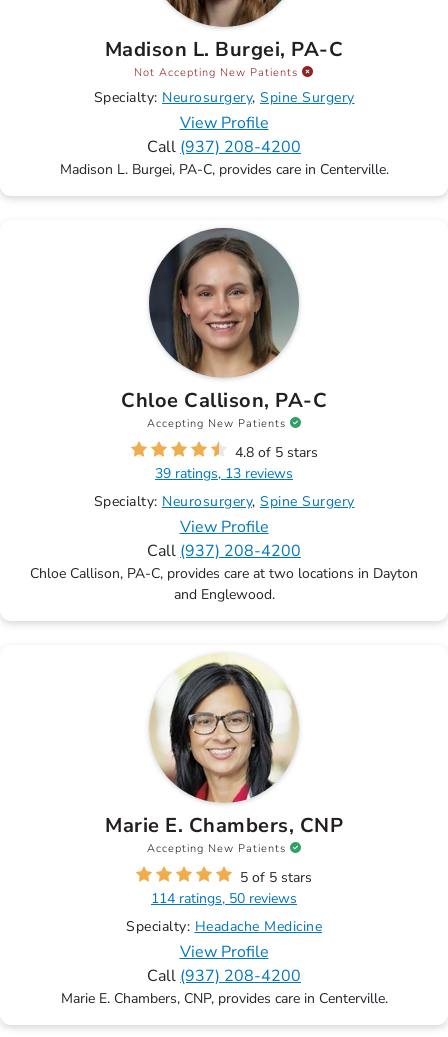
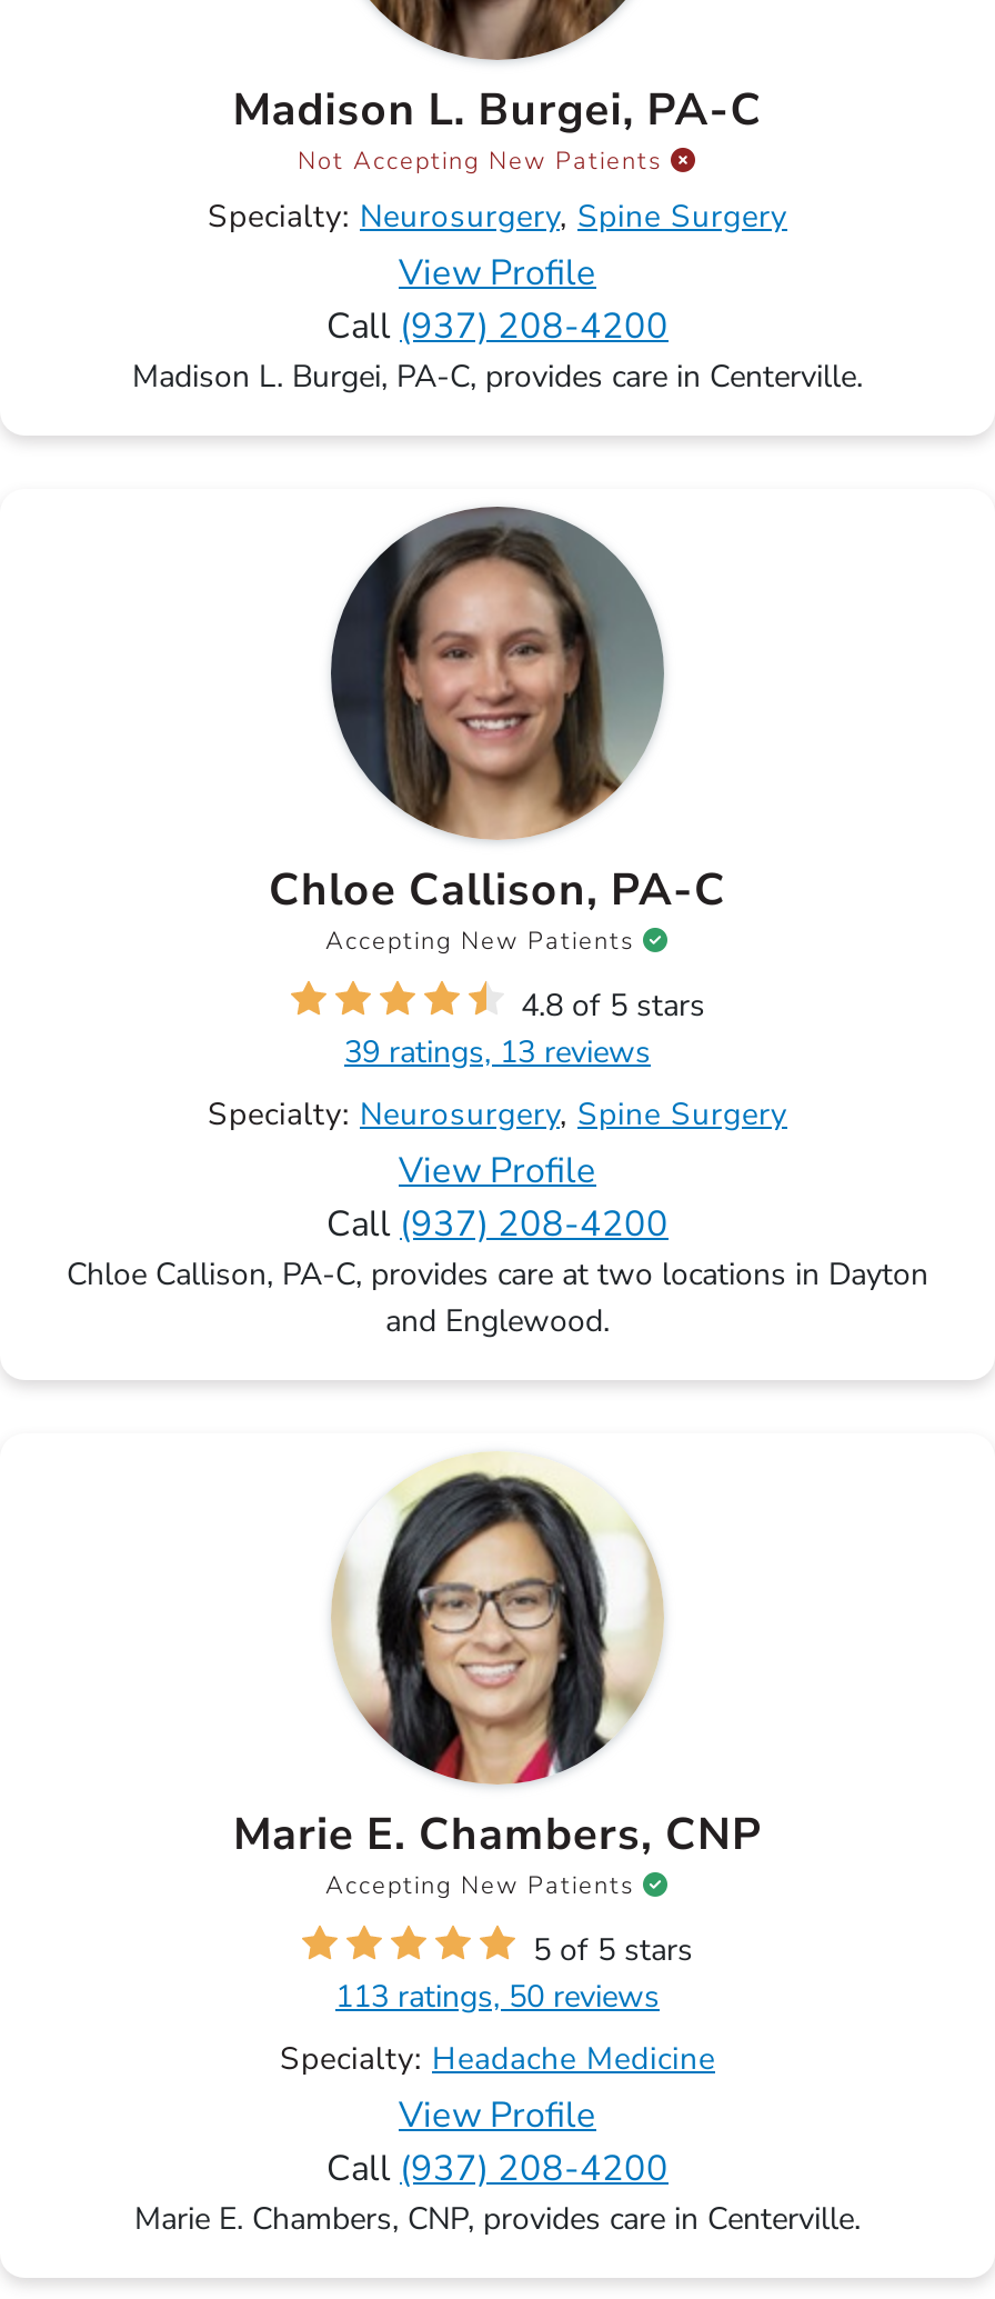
[151,889,297,908] 114 ratings, 50 reviews -> [335,1977,660,2019] 113 ratings, 50 reviews

